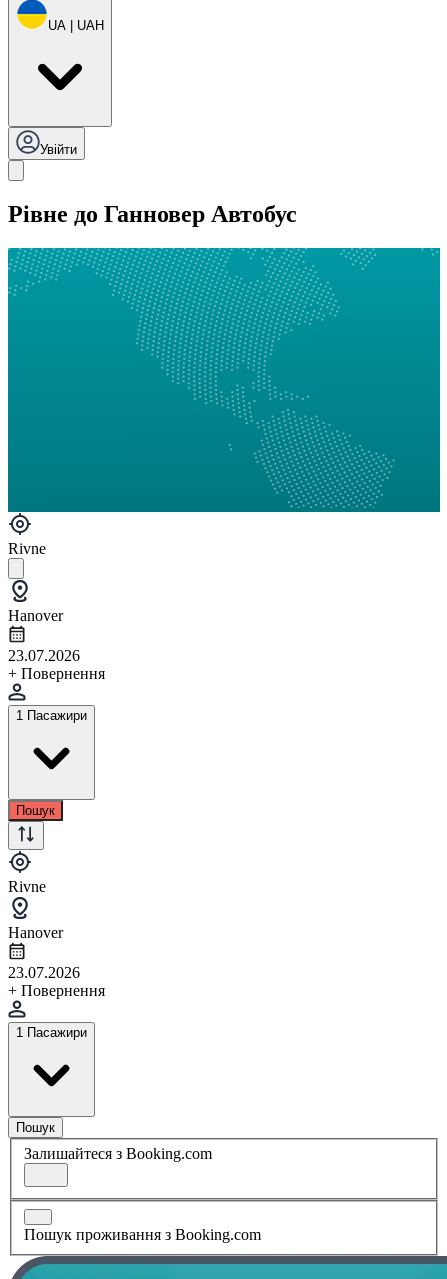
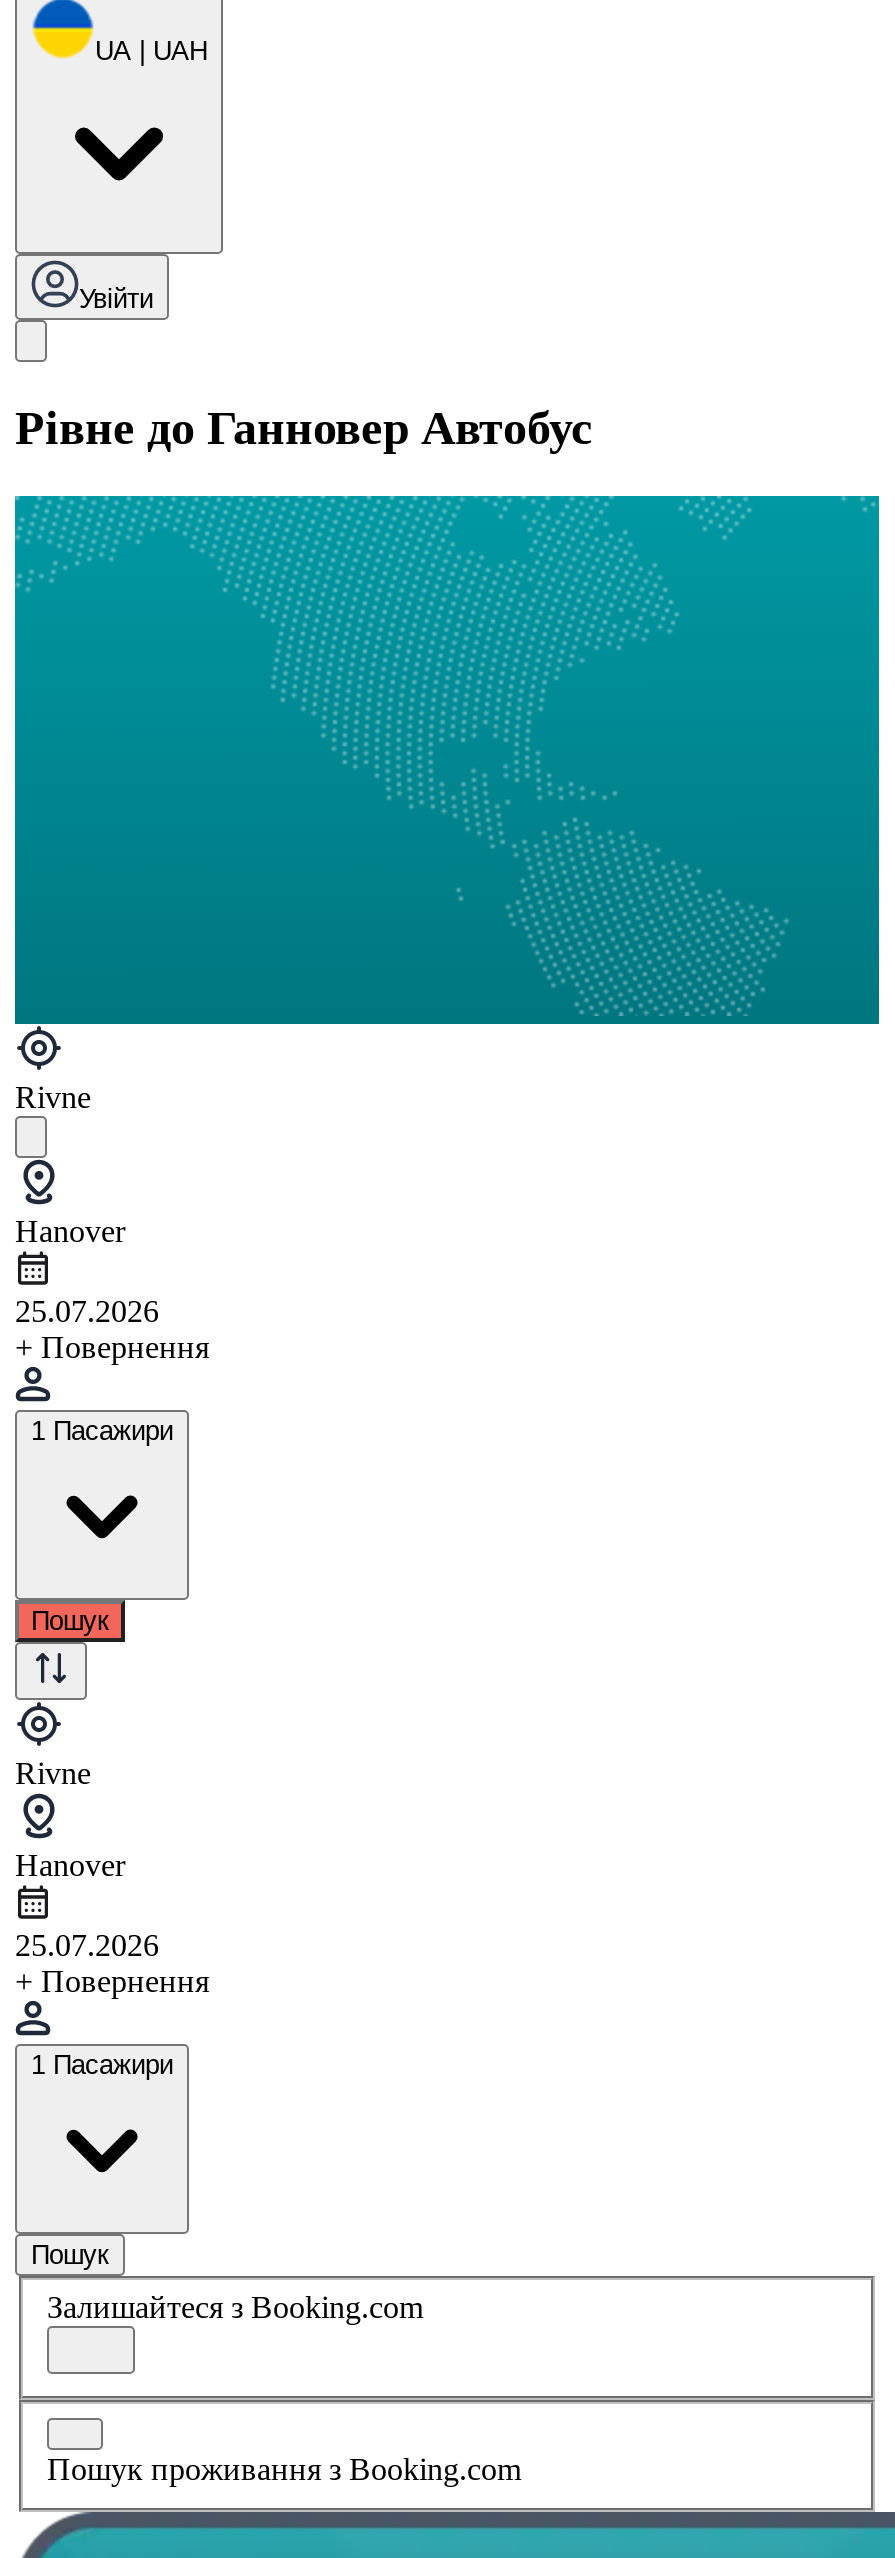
[8,647,80,664] 23.07.2026 -> [15,1294,159,1328] 25.07.2026
[8,964,80,981] 23.07.2026 -> [15,1928,159,1962] 25.07.2026

